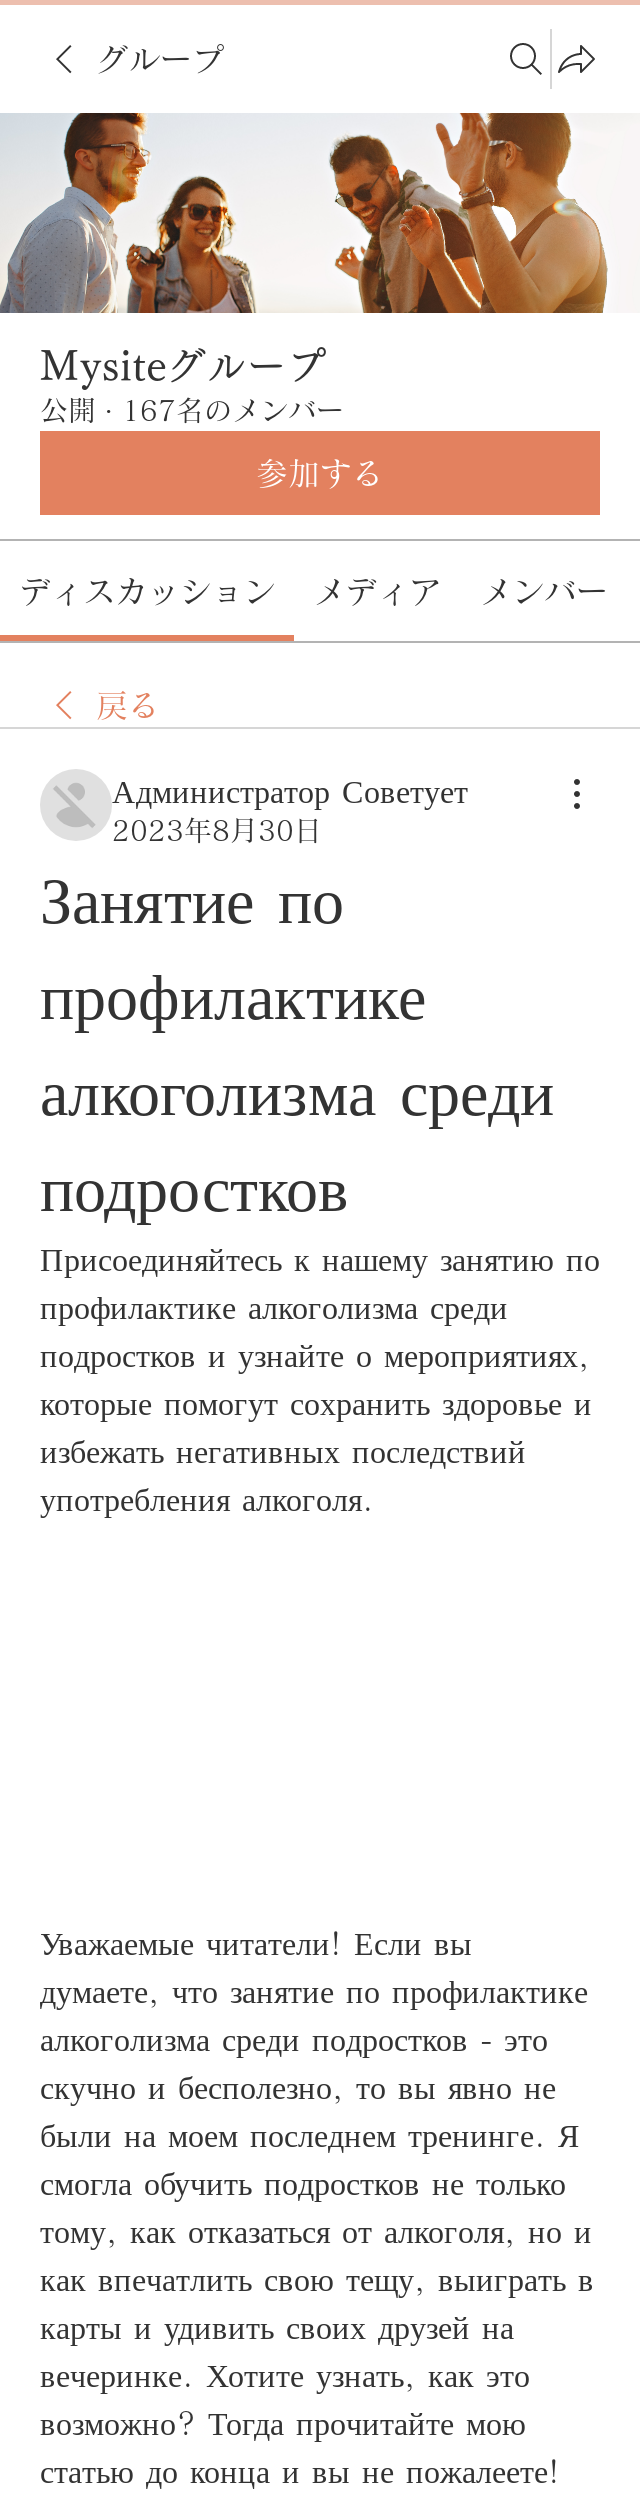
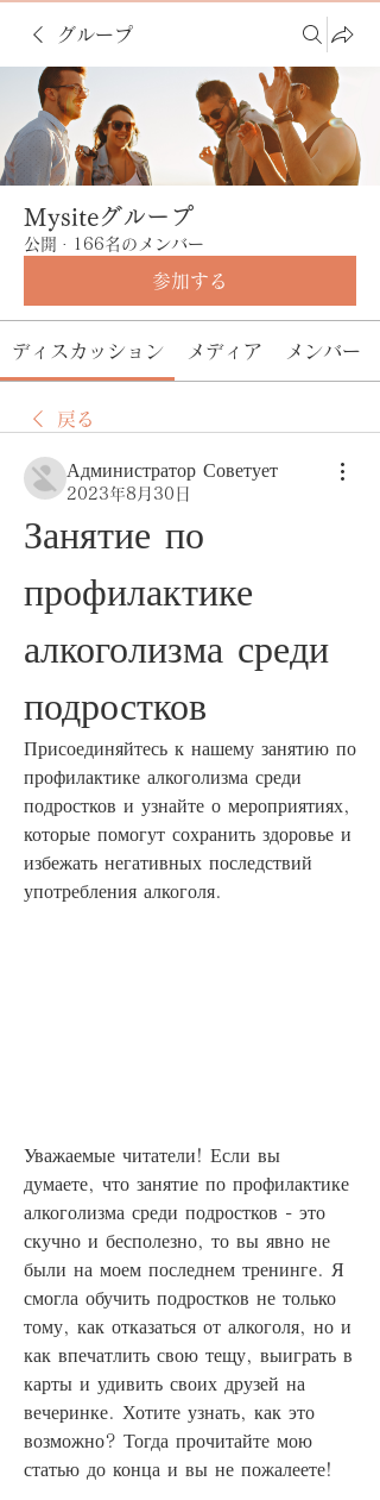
[40,397,344,425] 公開 · 167名のメンバー -> [24,235,204,252] 公開 · 166名のメンバー

